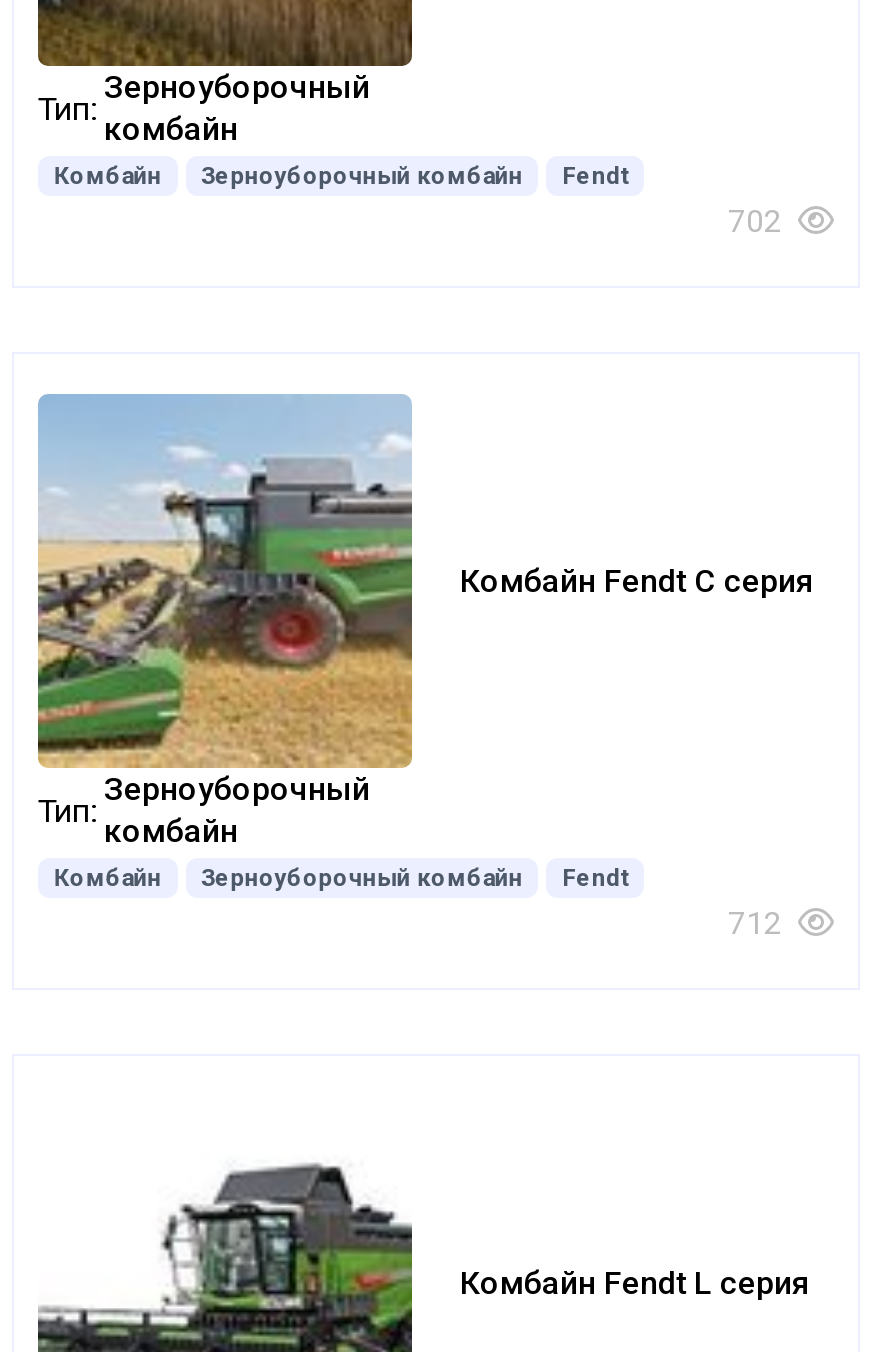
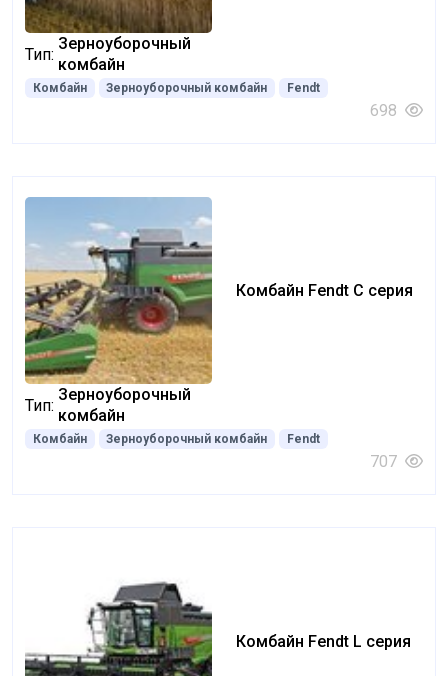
[728,202,798,240] 702 -> [370,101,405,120] 698
[728,904,798,942] 712 -> [370,452,405,471] 707

